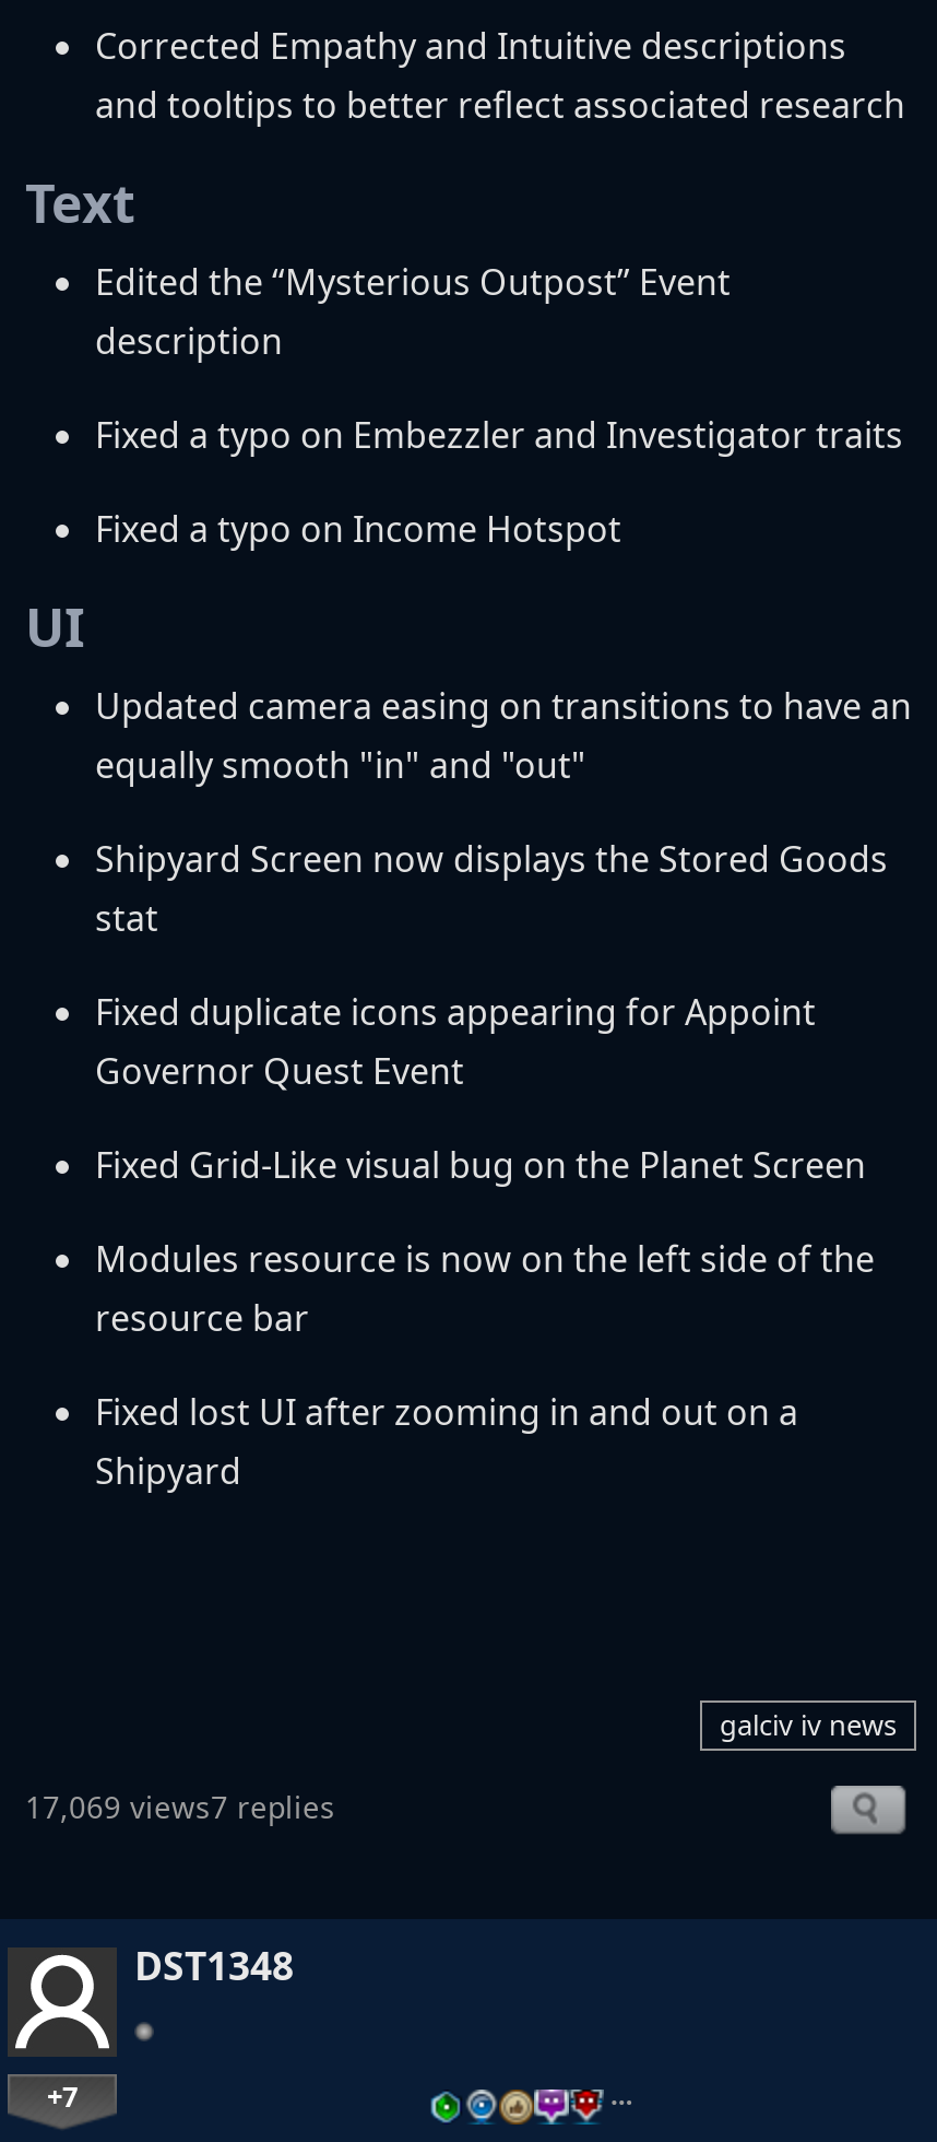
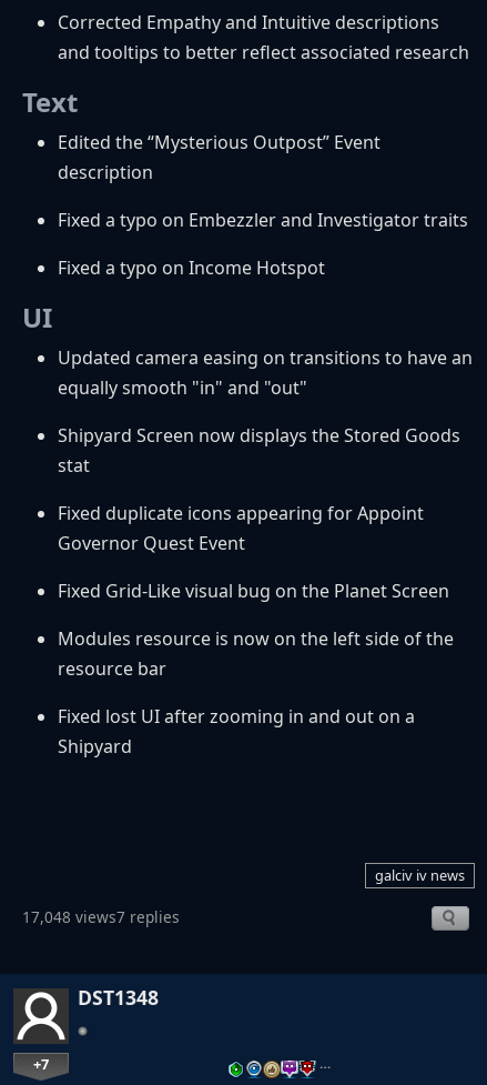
[25,1787,335,1828] 17,069 views7 replies -> [22,907,180,928] 17,048 views7 replies

